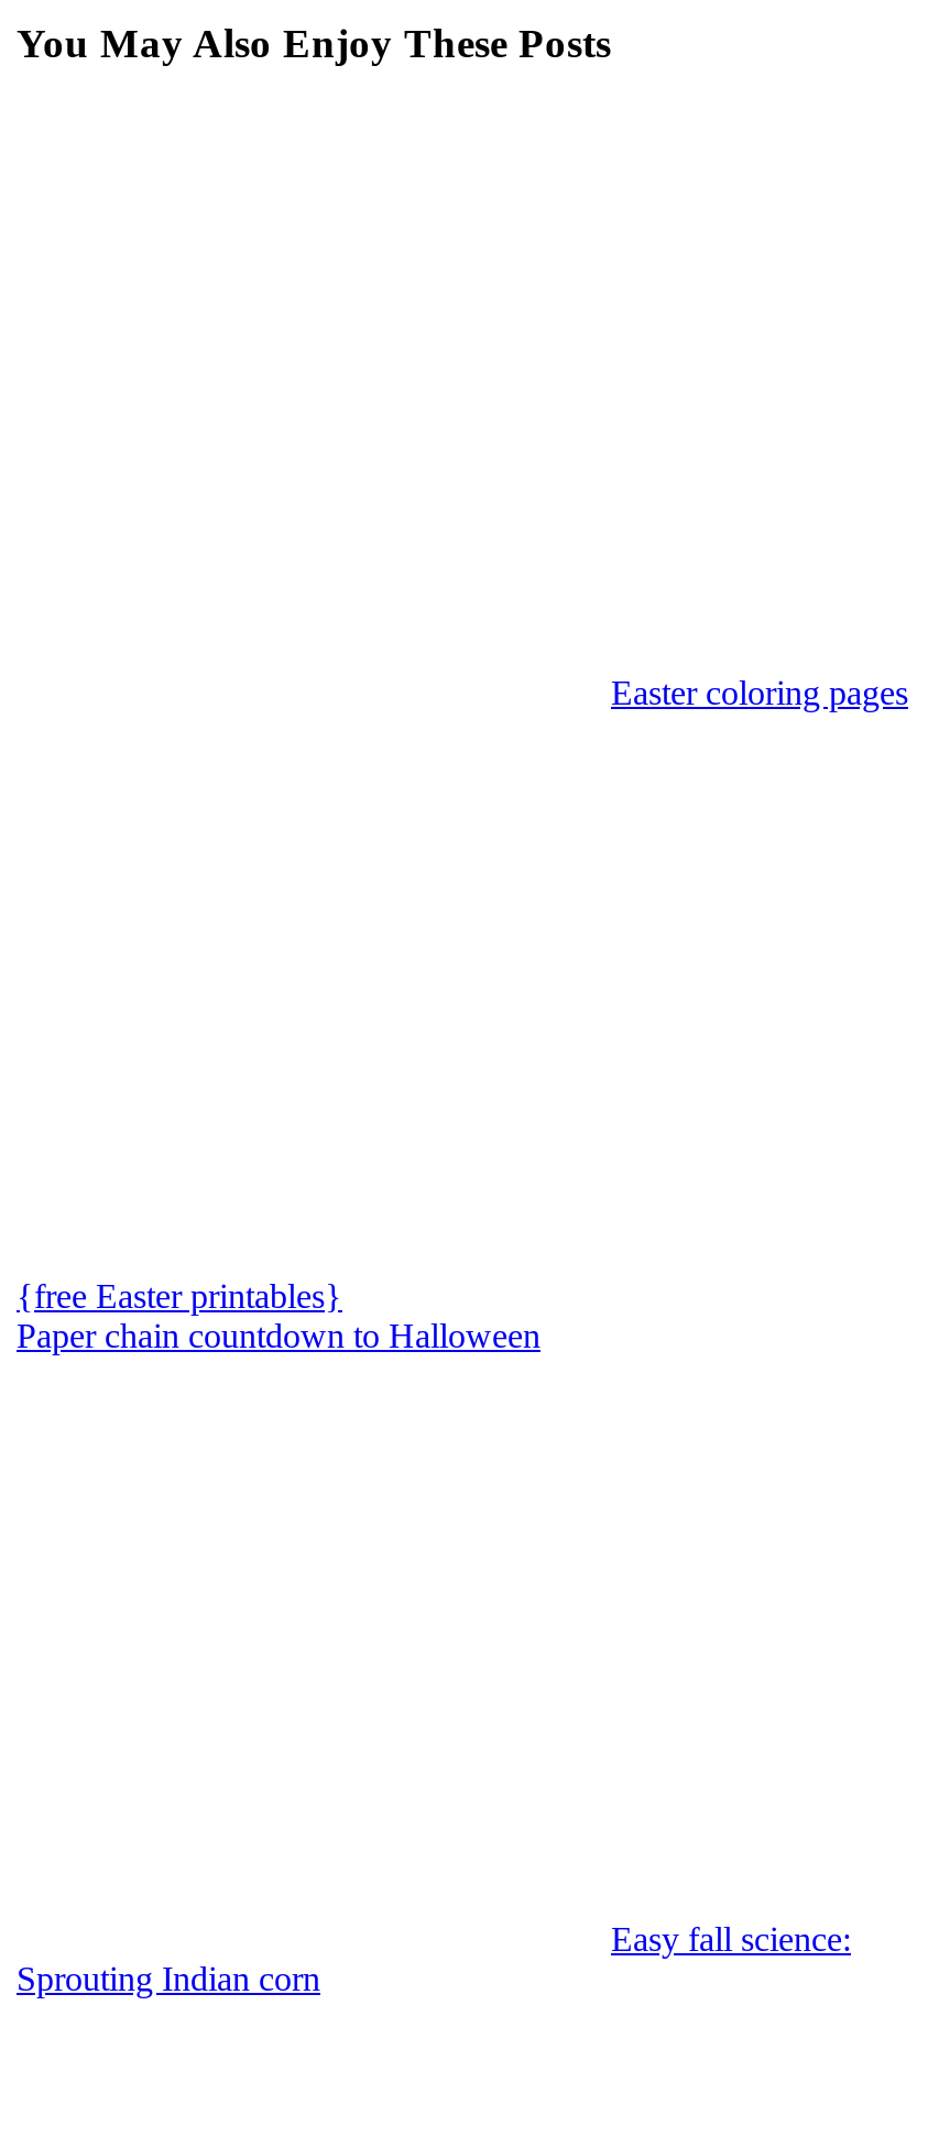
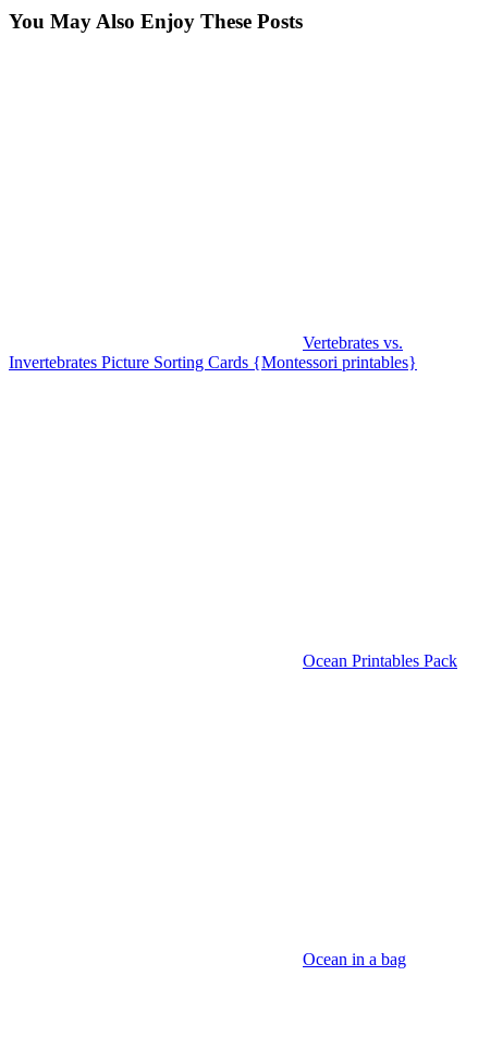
[611,674,908,711] Easter coloring pages -> [9,333,417,371] Vertebrates vs. | Invertebrates Picture Sorting Cards {Montessori printables}
[17,1277,540,1354] {free Easter printables} | Paper chain countdown to Halloween -> [303,651,457,670] Ocean Printables Pack
[17,1920,851,1997] Easy fall science: | Sprouting Indian corn -> [303,950,406,968] Ocean in a bag

